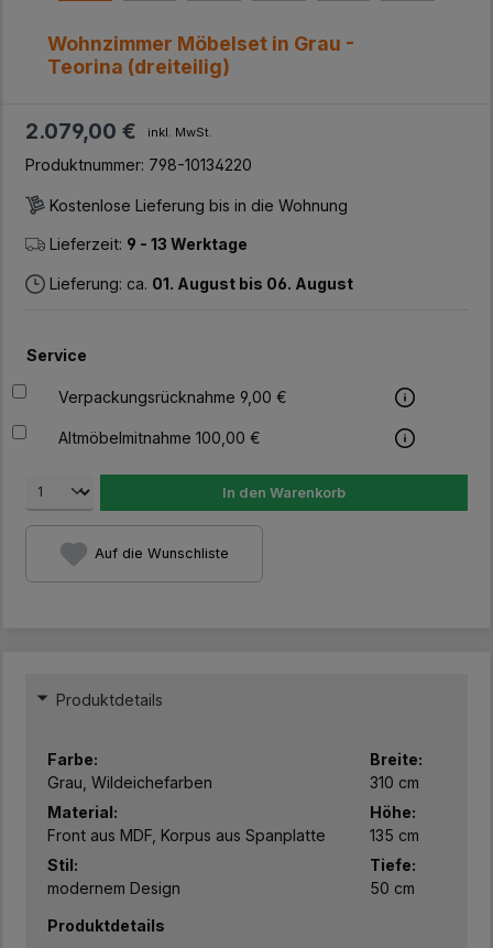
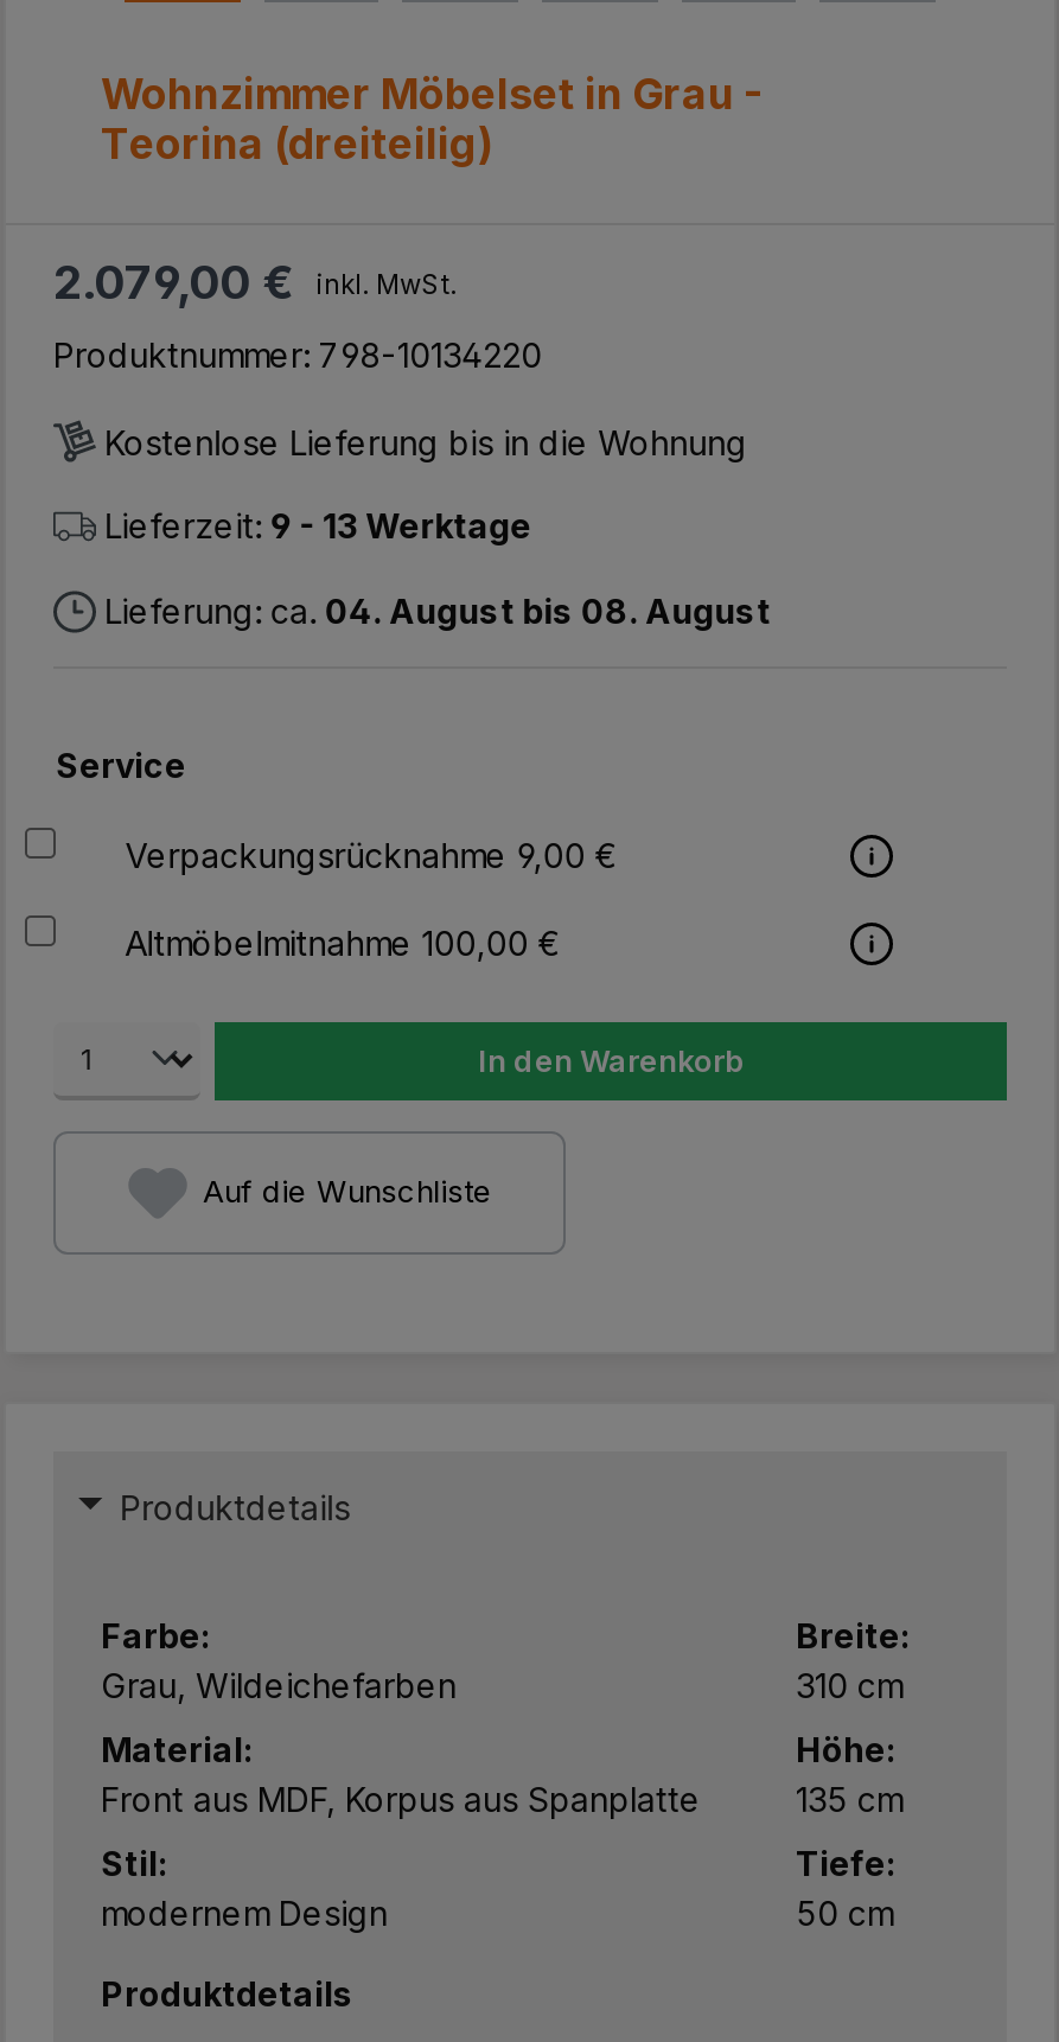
[45,274,353,293] Lieferung: ca. 01. August bis 06. August -> [95,591,771,631] Lieferung: ca. 04. August bis 08. August

